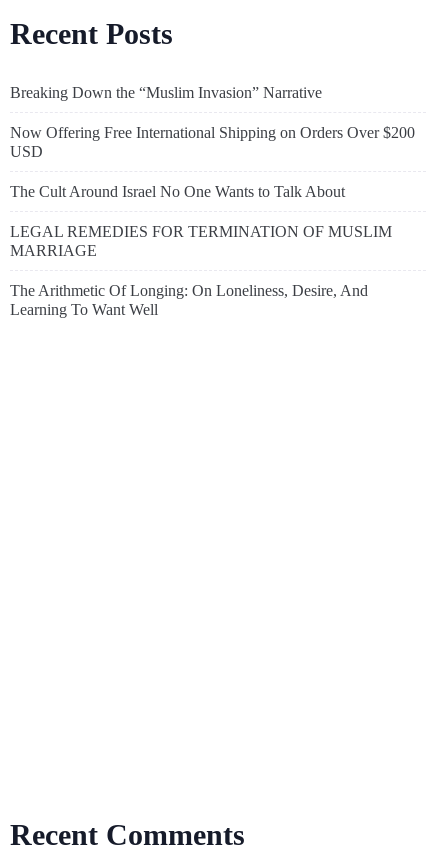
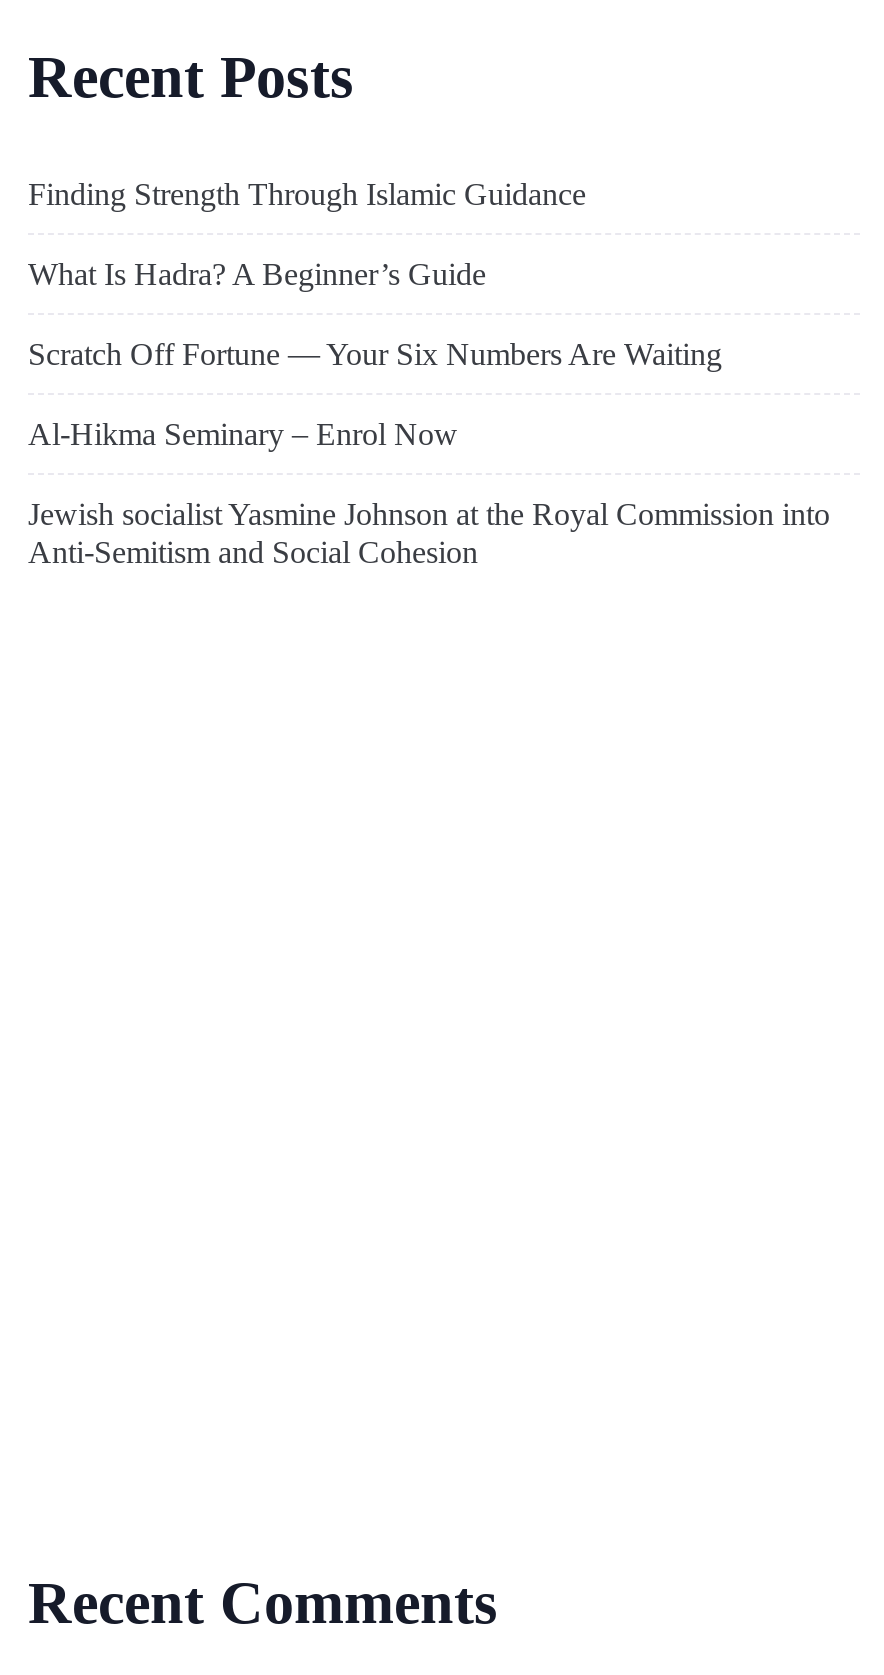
[10,83,322,100] Breaking Down the “Muslim Invasion” Narrative -> [28,176,586,210] Finding Strength Through Islamic Guidance
[10,123,415,159] Now Offering Free International Shipping on Orders Over $200 | USD -> [28,256,486,290] What Is Hadra? A Beginner’s Guide
[10,182,345,199] The Cult Around Israel No One Wants to Talk About -> [28,336,722,370] Scratch Off Fortune — Your Six Numbers Are Waiting
[10,222,392,258] LEGAL REMEDIES FOR TERMINATION OF MUSLIM | MARRIAGE -> [28,416,458,450] Al-Hikma Seminary – Enrol Now
[10,281,368,317] The Arithmetic Of Longing: On Loneliness, Desire, And | Learning To Want Well -> [28,496,830,568] Jewish socialist Yasmine Johnson at the Royal Commission into | Anti-Semitism and Social Cohesion

